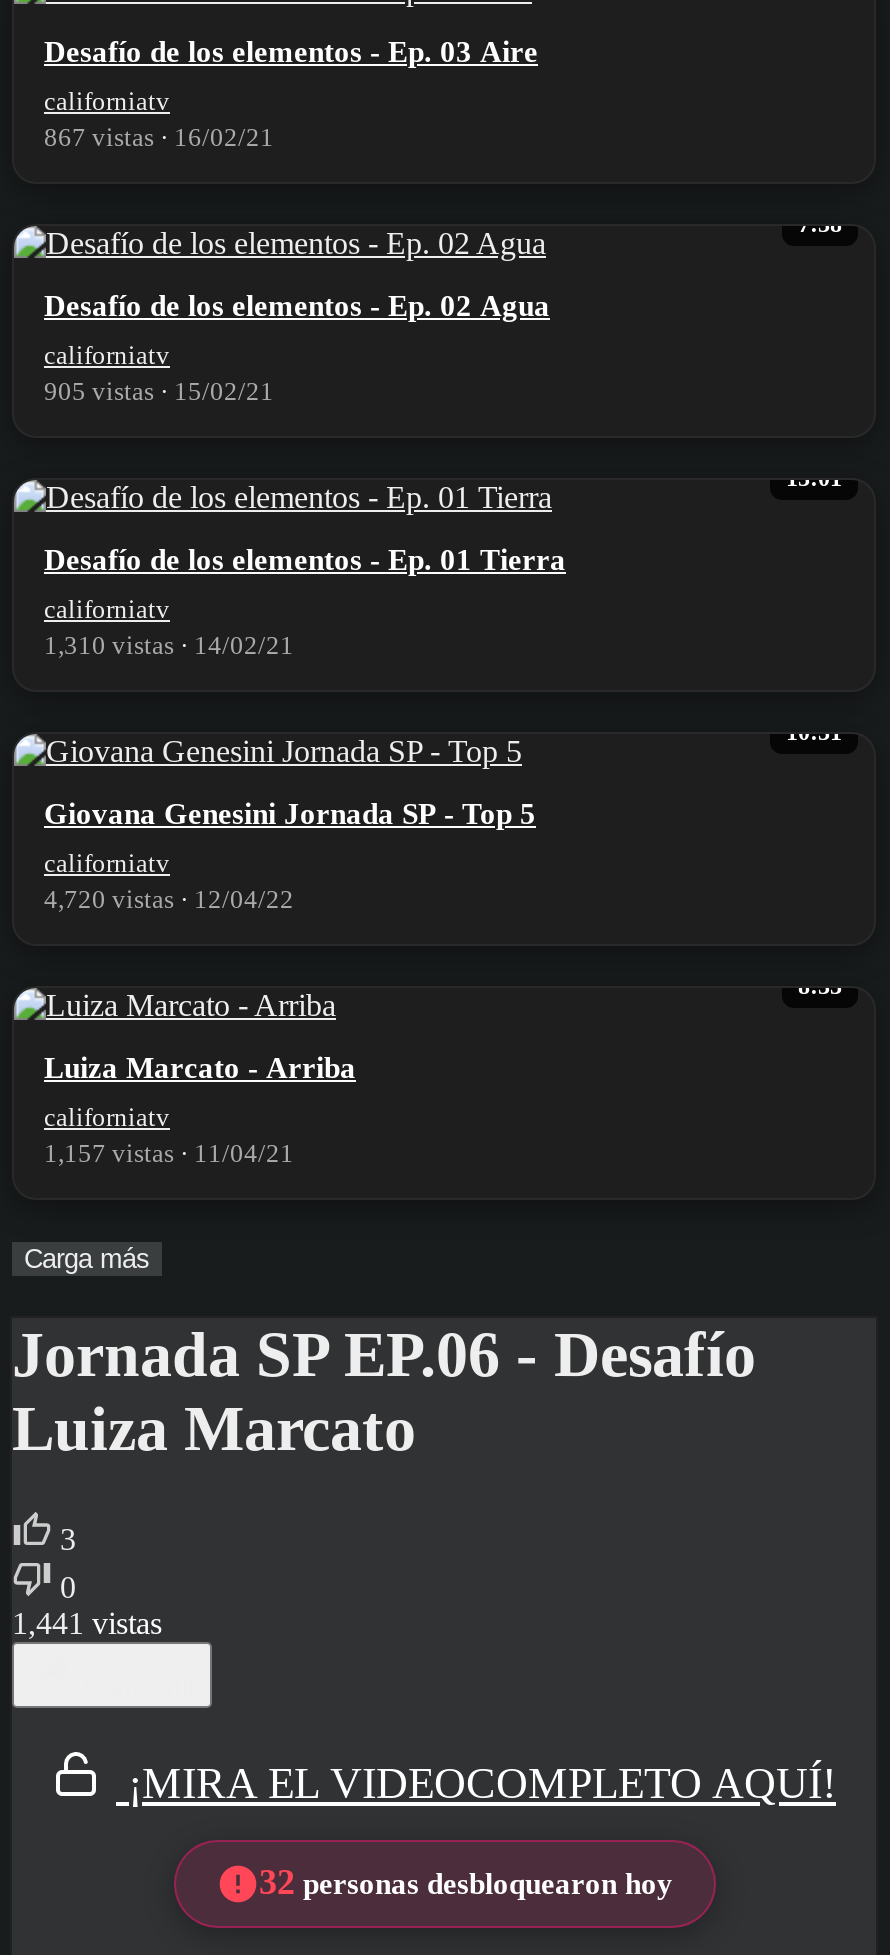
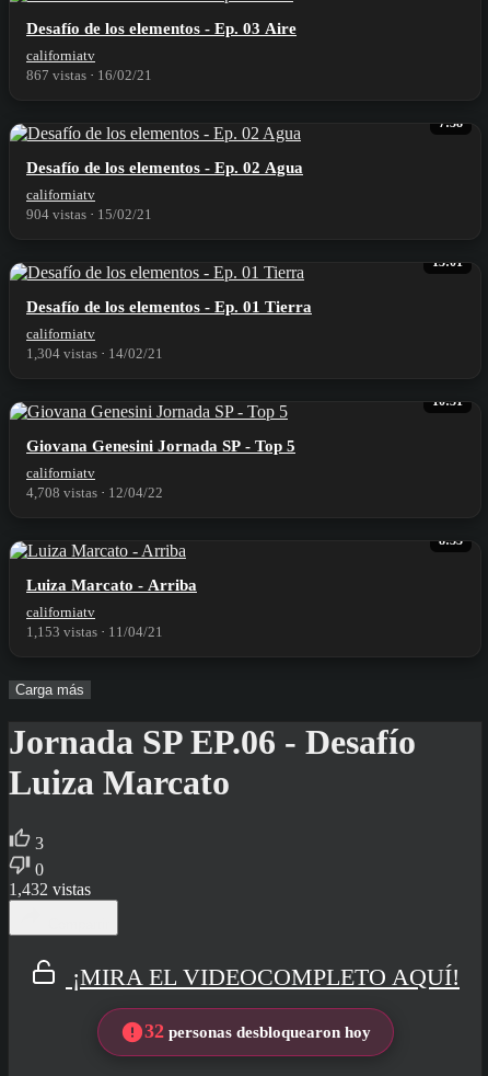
[44,376,274,406] 905 vistas · 15/02/21 -> [26,206,152,222] 904 vistas · 15/02/21
[44,630,294,660] 1,310 vistas · 14/02/21 -> [26,345,163,361] 1,304 vistas · 14/02/21
[44,884,294,914] 4,720 vistas · 12/04/22 -> [26,484,163,501] 4,708 vistas · 12/04/22
[44,1138,294,1168] 1,157 vistas · 11/04/21 -> [26,623,163,640] 1,153 vistas · 11/04/21
[12,1605,162,1639] 1,441 vistas -> [9,880,91,898] 1,432 vistas

